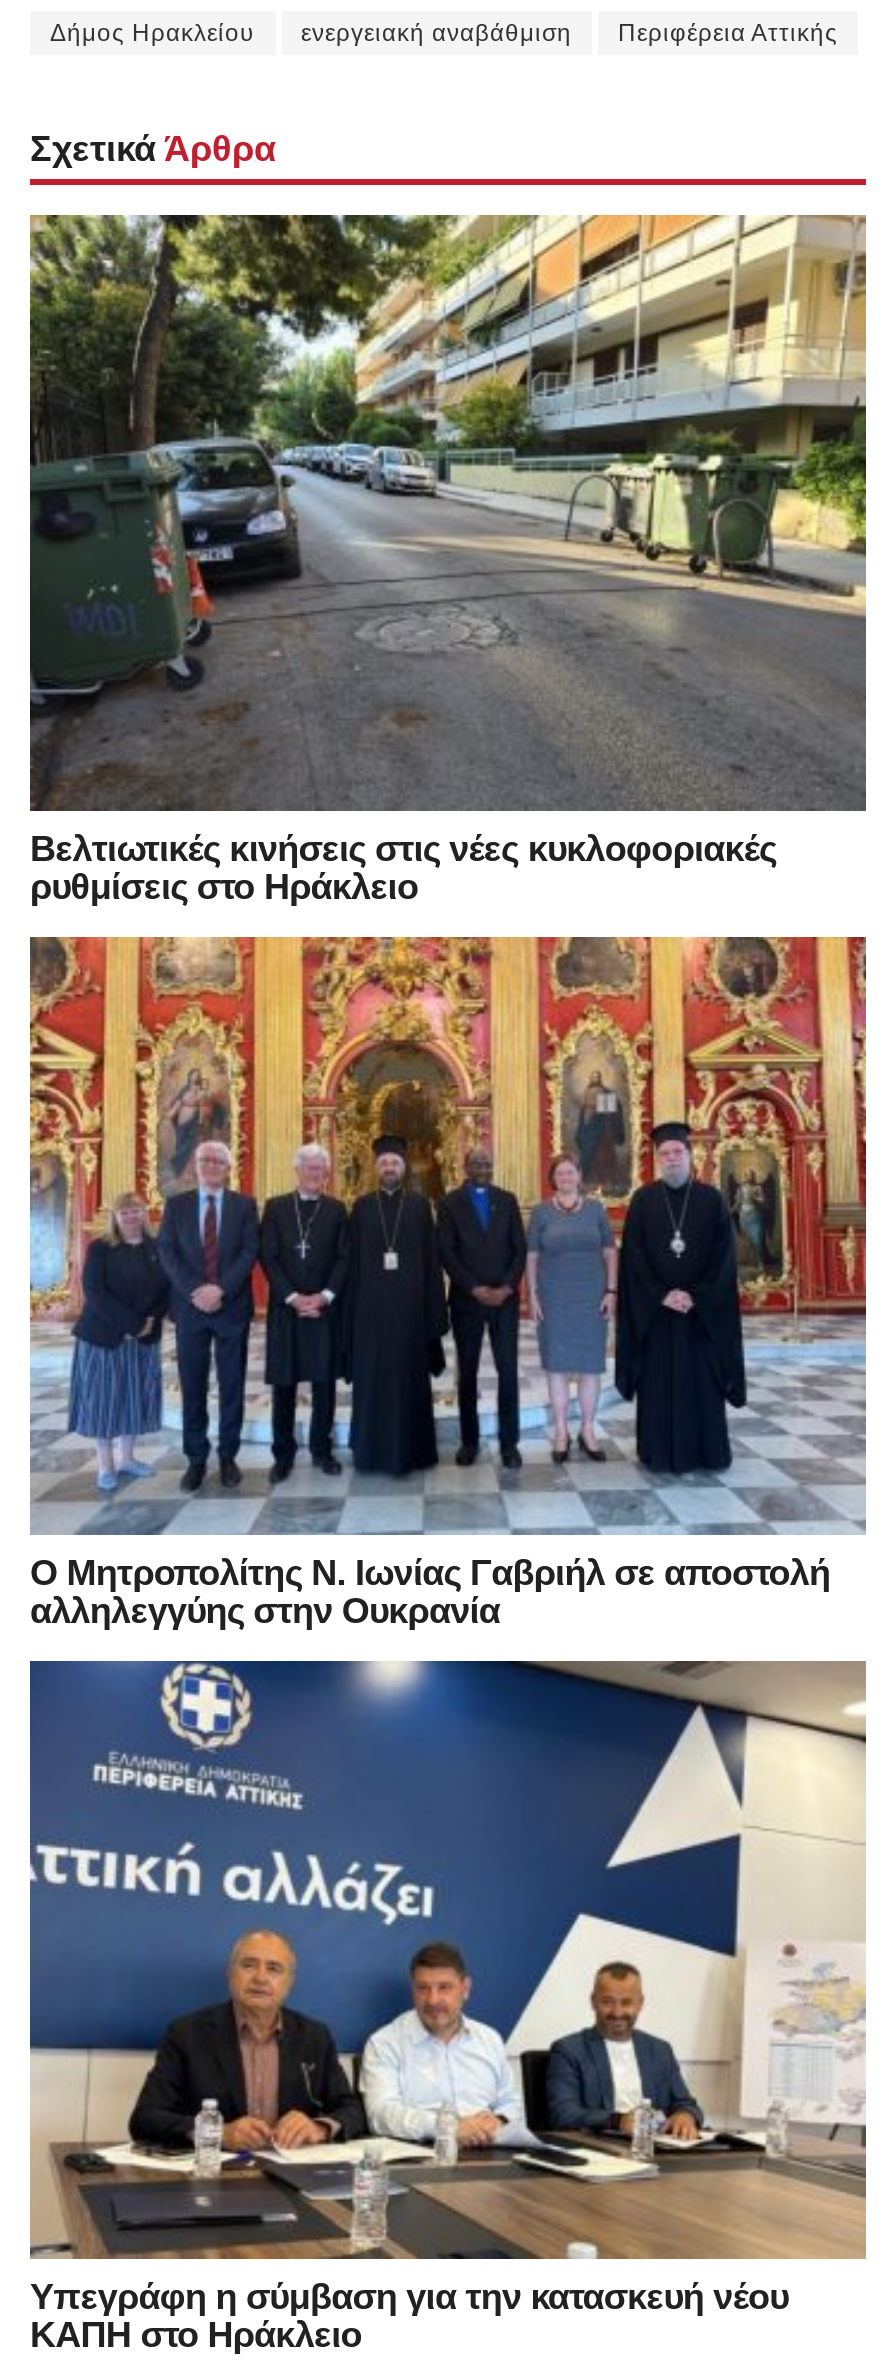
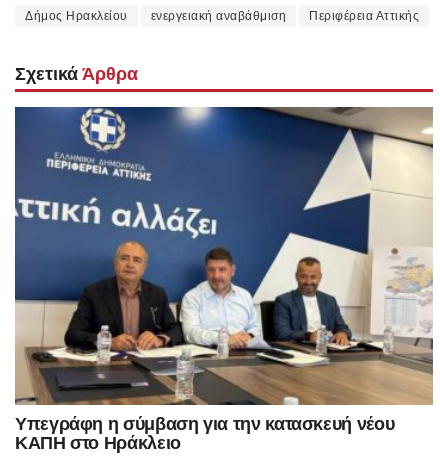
[28,213,868,908] [image] | Βελτιωτικές κινήσεις στις νέες κυκλοφοριακές | ρυθμίσεις στο Ηράκλειο -> none
[28,935,868,1632] [image] | Ο Μητροπολίτης Ν. Ιωνίας Γαβριήλ σε αποστολή | αλληλεγγύης στην Ουκρανία -> none

